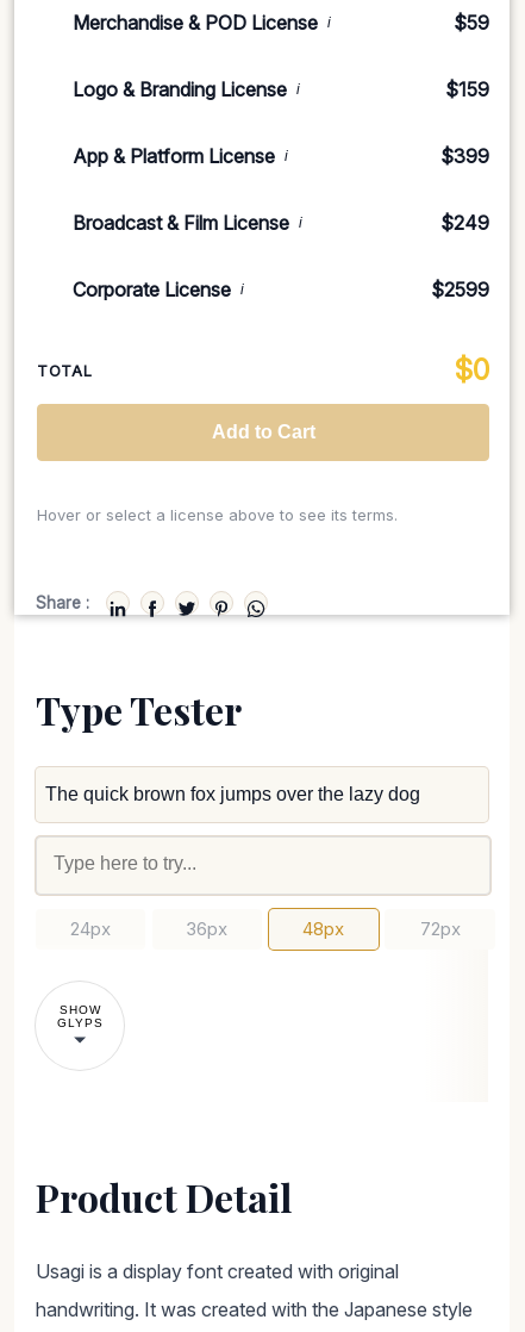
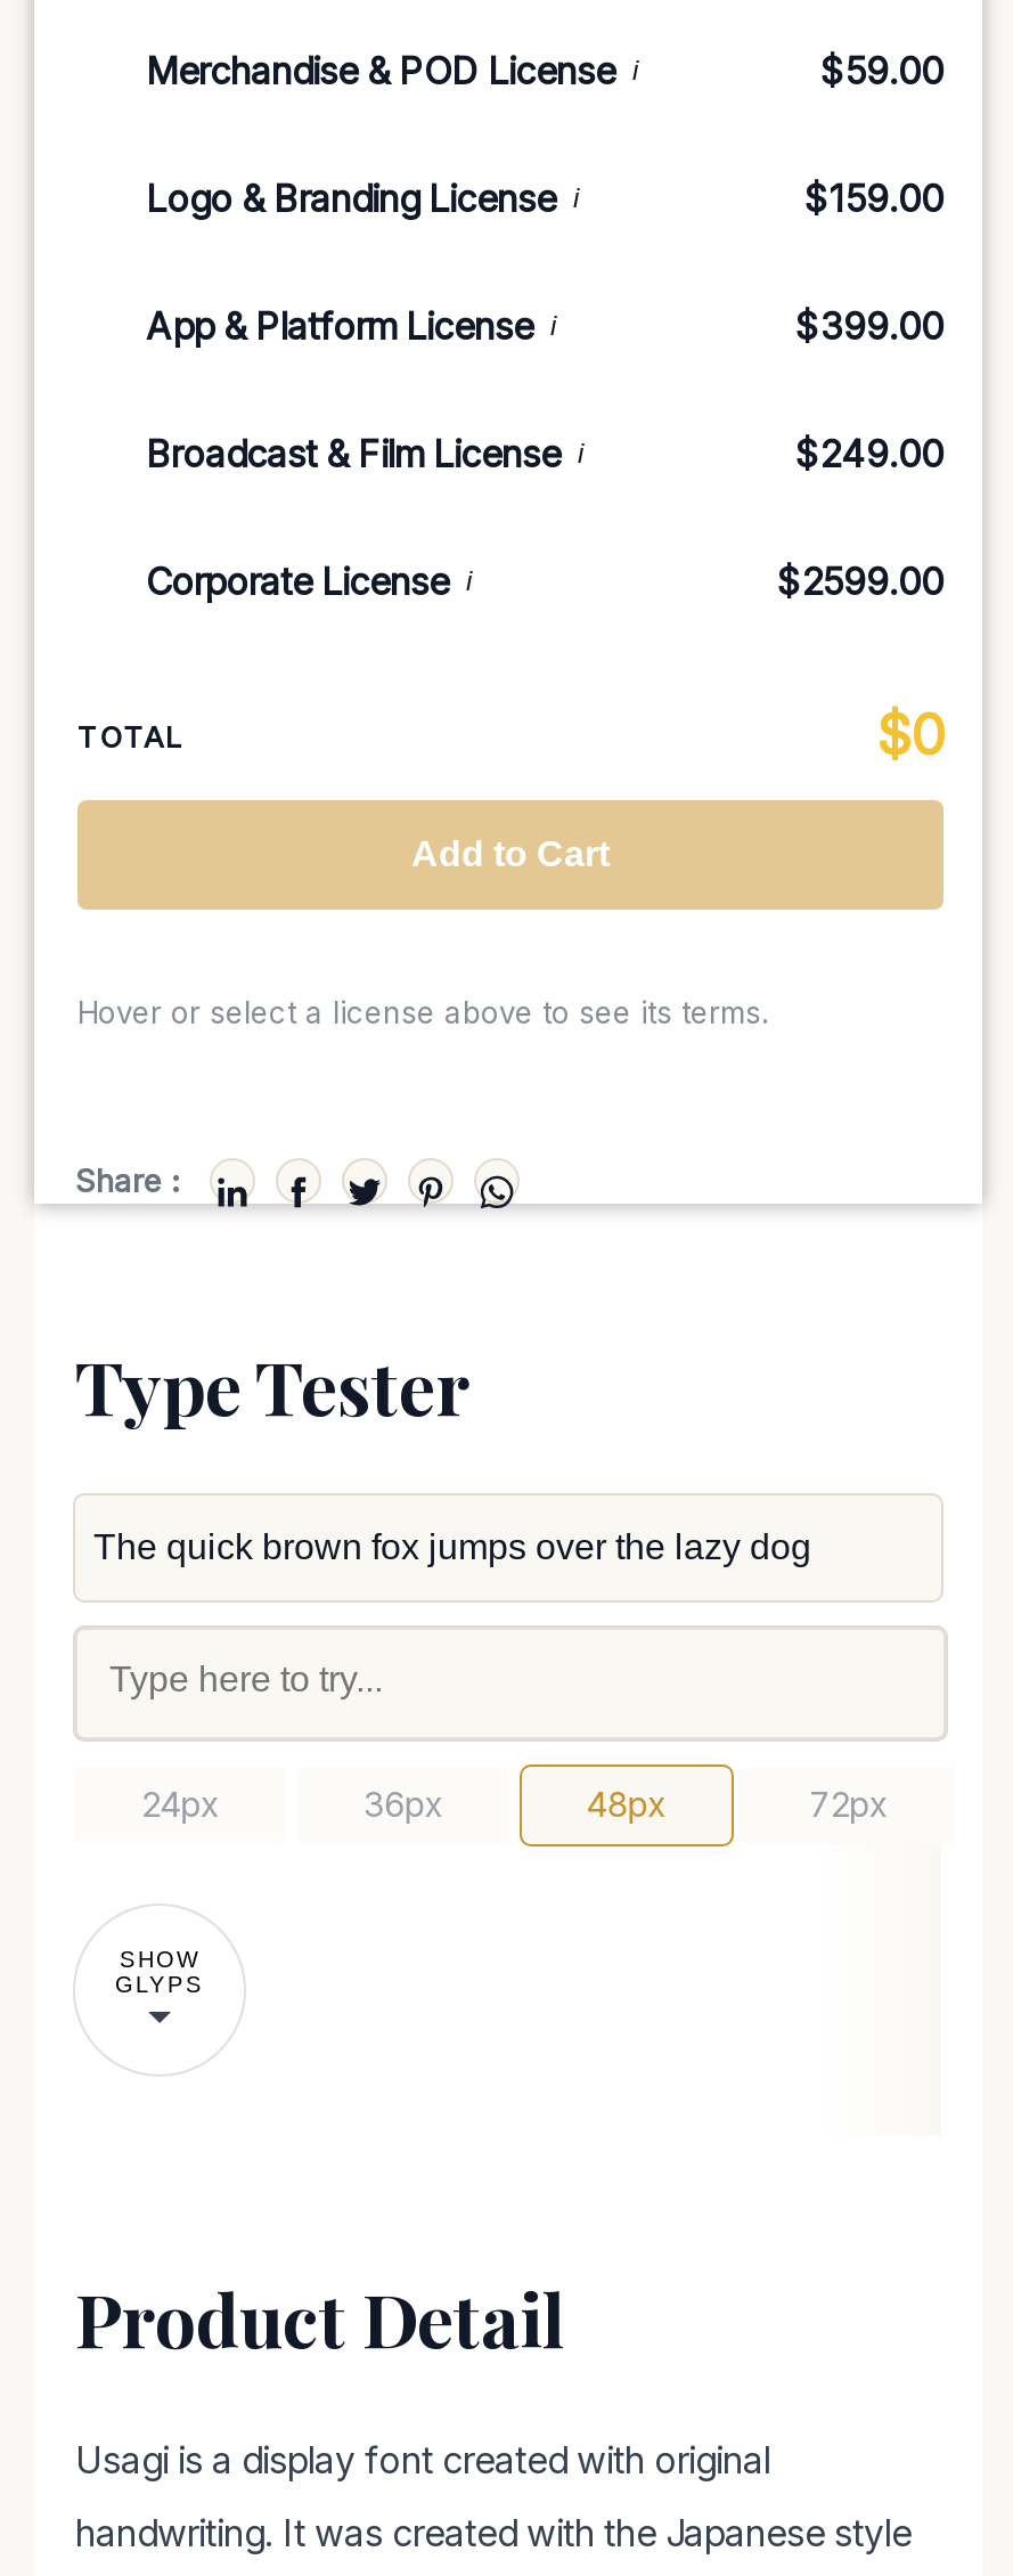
[454,11,489,35] $59 -> [820,49,943,95] $59.00
[445,78,489,102] $159 -> [804,177,943,222] $159.00
[440,145,489,169] $399 -> [795,304,943,350] $399.00
[440,211,489,235] $249 -> [795,432,943,478] $249.00
[431,278,489,302] $2599 -> [777,560,943,605] $2599.00

